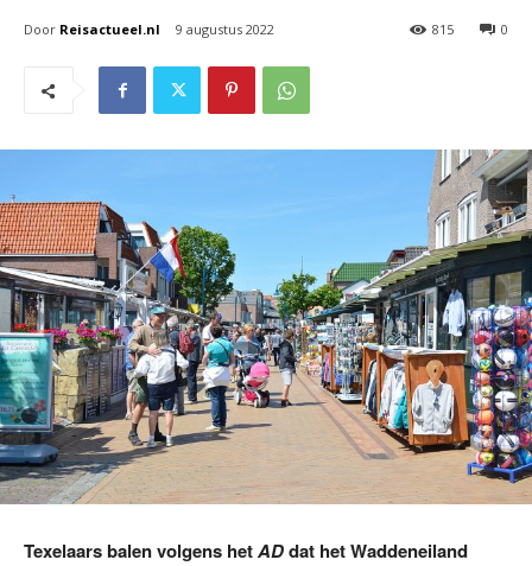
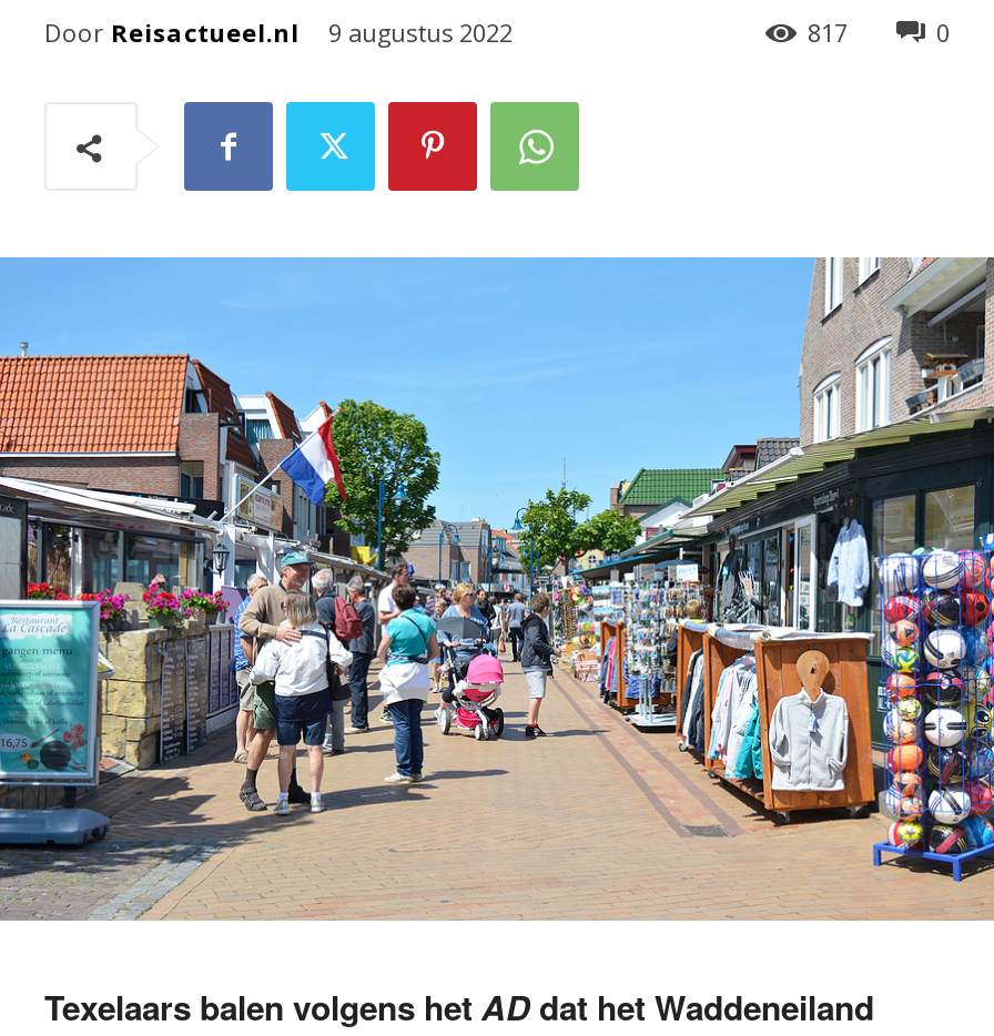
[432,20,454,38] 815 -> [808,16,848,49] 817

